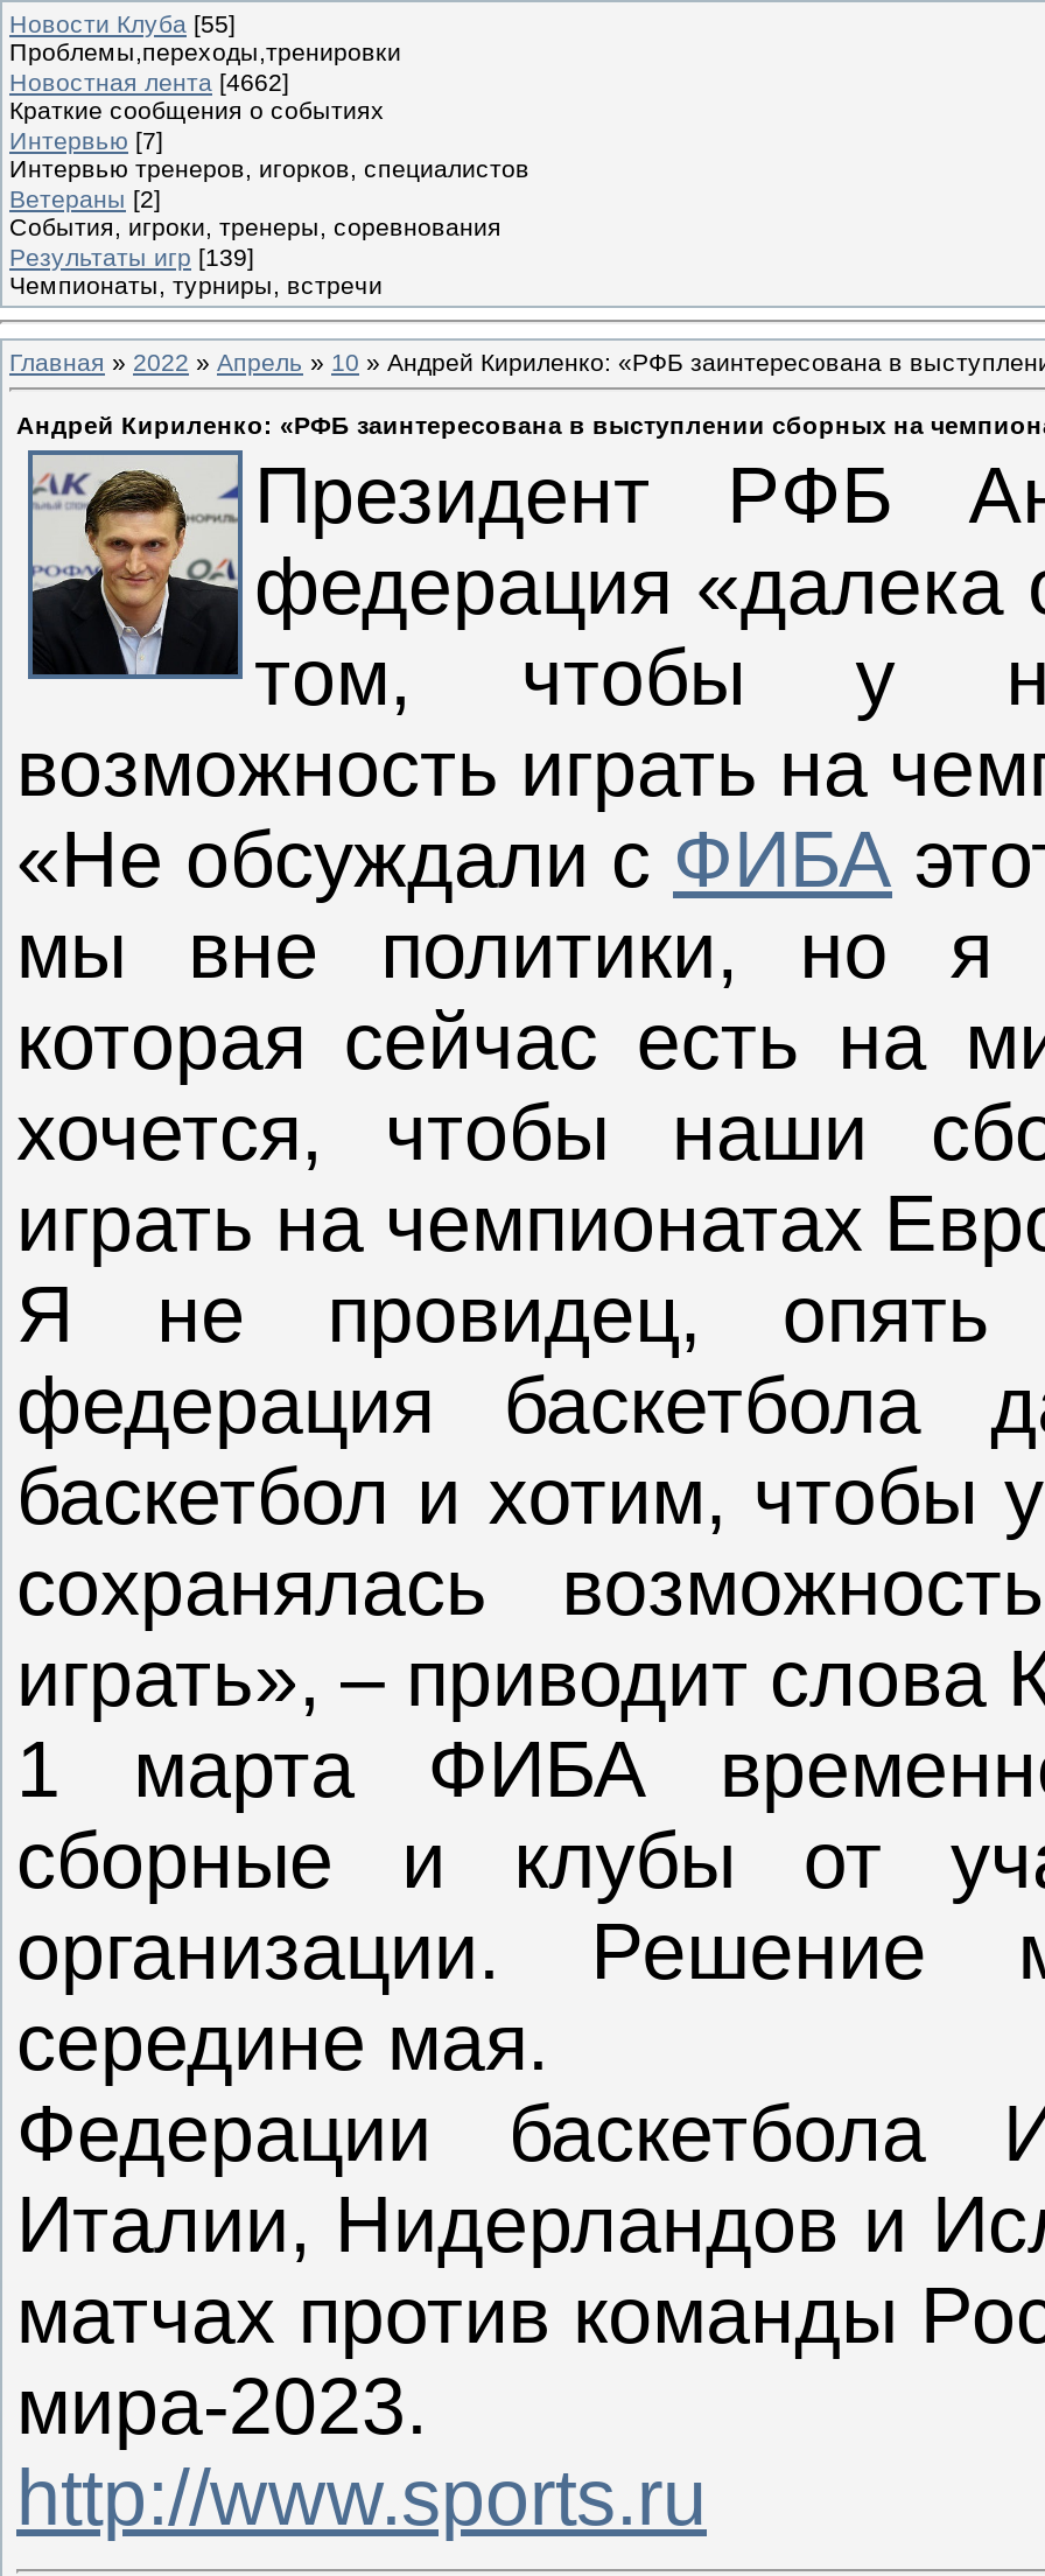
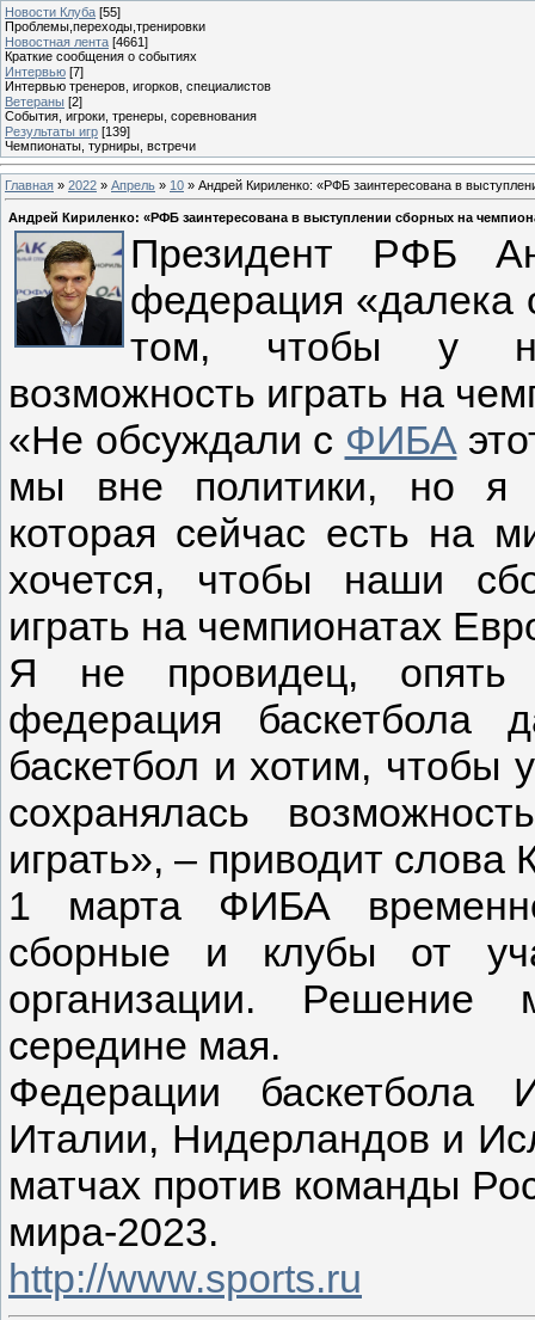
[9,68,289,96] Новостная лента [4662] -> [5,35,148,49] Новостная лента [4661]

